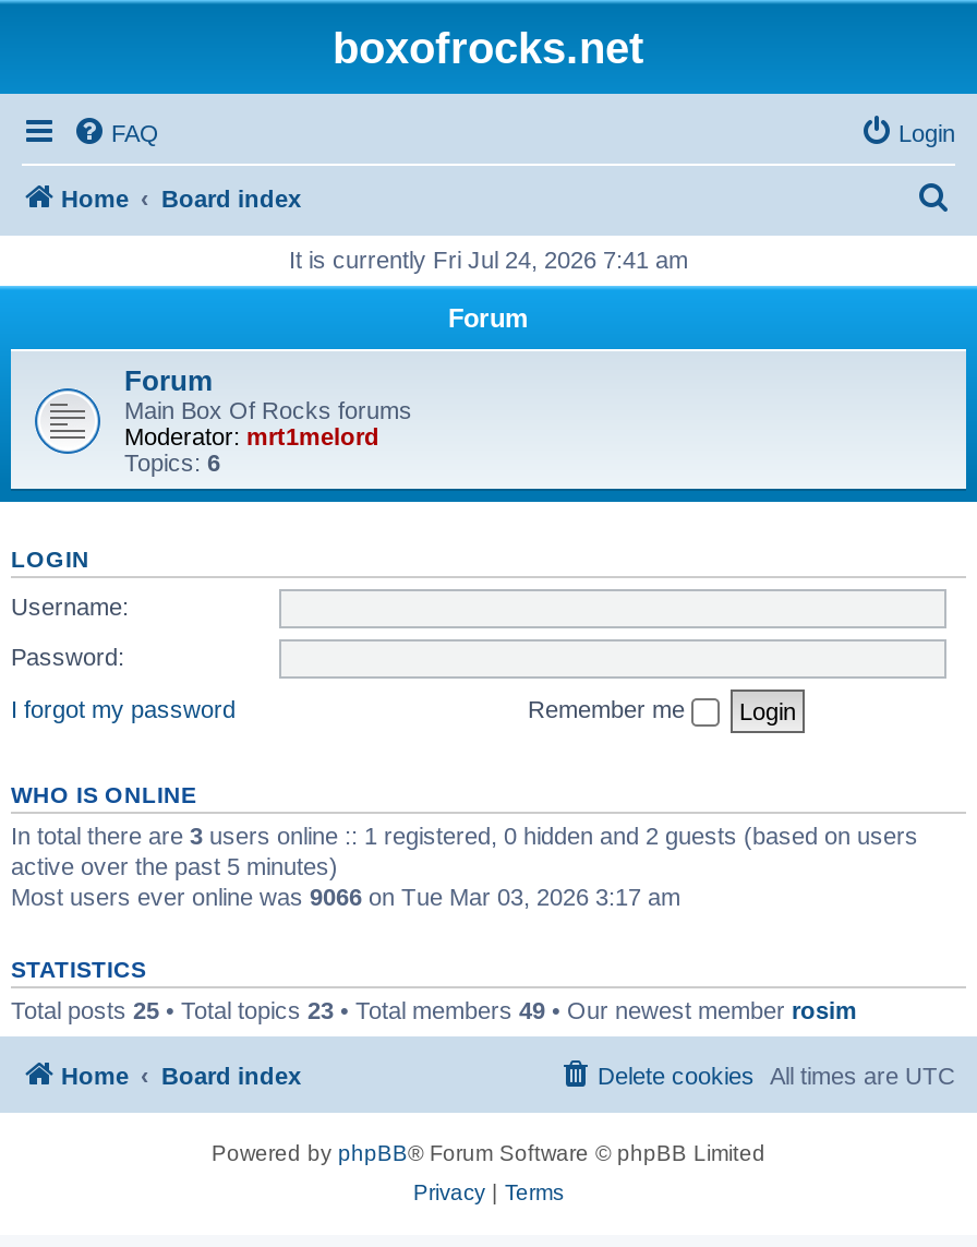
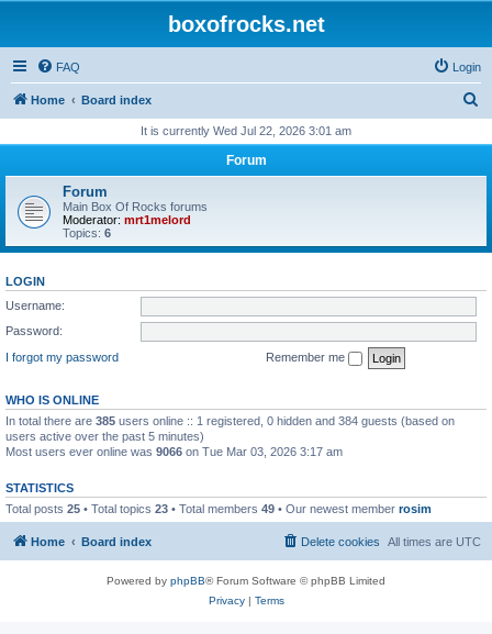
[289,247,688,273] It is currently Fri Jul 24, 2026 7:41 am -> [141,124,351,137] It is currently Wed Jul 22, 2026 3:01 am
[11,822,918,878] In total there are 3 users online :: 1 registered, 0 hidden and 2 guests (based on users | active over the past 5 minutes) -> [5,414,455,442] In total there are 385 users online :: 1 registered, 0 hidden and 384 guests (based on | users active over the past 5 minutes)

